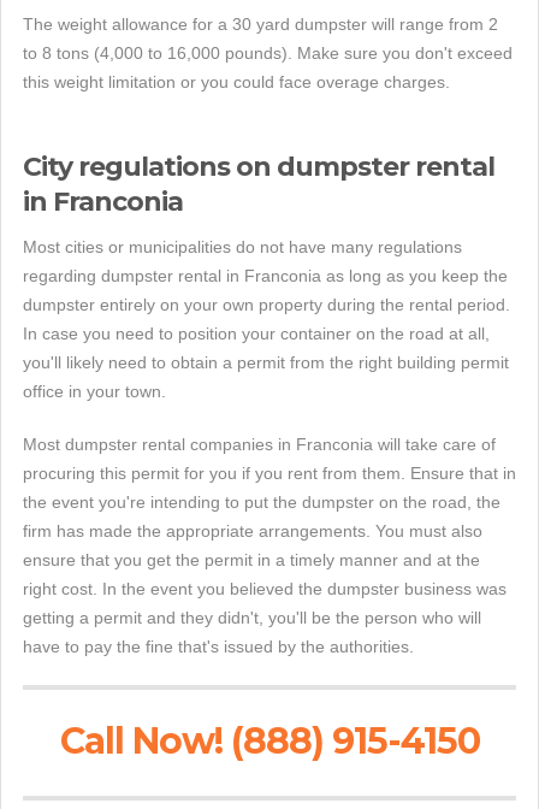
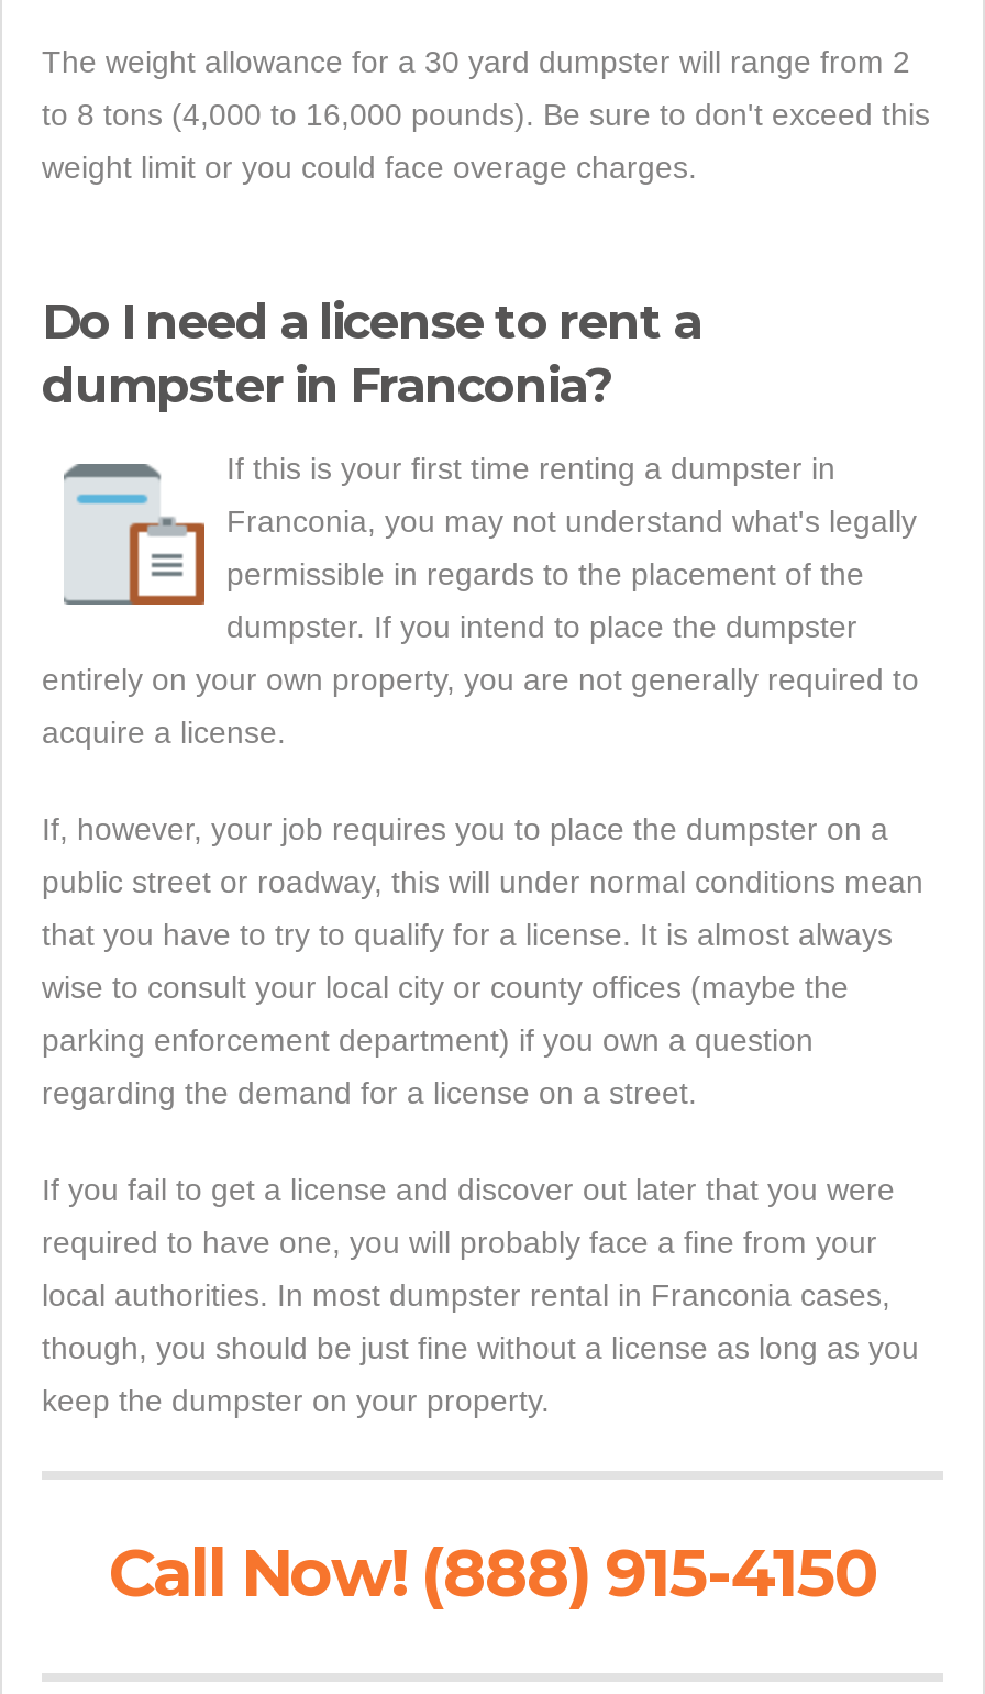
[23,43,516,656] to 8 tons (4,000 to 16,000 pounds). Make sure you don't exceed | this weight limitation or you could face overage charges. | City regulations on dumpster rental | in Franconia | Most cities or municipalities do not have many regulations | regarding dumpster rental in Franconia as long as you keep the | dumpster entirely on your own property during the rental period. | In case you need to position your container on the road at all, | you'll likely need to obtain a permit from the right building permit | office in your town. | Most dumpster rental companies in Franconia will take care of | procuring this permit for you if you rent from them. Ensure that in | the event you're intending to put the dumpster on the road, the | firm has made the appropriate arrangements. You must also | ensure that you get the permit in a timely manner and at the | right cost. In the event you believed the dumpster business was | getting a permit and they didn't, you'll be the person who will | have to pay the fine that's issued by the authorities. -> [42,97,930,1418] to 8 tons (4,000 to 16,000 pounds). Be sure to don't exceed this | weight limit or you could face overage charges. | Do I need a license to rent a | dumpster in Franconia? | If this is your first time renting a dumpster in | Franconia, you may not understand what's legally | permissible in regards to the placement of the | dumpster. If you intend to place the dumpster | entirely on your own property, you are not generally required to | acquire a license. | If, however, your job requires you to place the dumpster on a | public street or roadway, this will under normal conditions mean | that you have to try to qualify for a license. It is almost always | wise to consult your local city or county offices (maybe the | parking enforcement department) if you own a question | regarding the demand for a license on a street. | If you fail to get a license and discover out later that you were | required to have one, you will probably face a fine from your | local authorities. In most dumpster rental in Franconia cases, | though, you should be just fine without a license as long as you | keep the dumpster on your property.

